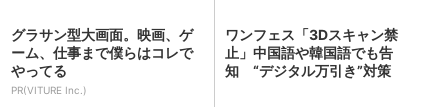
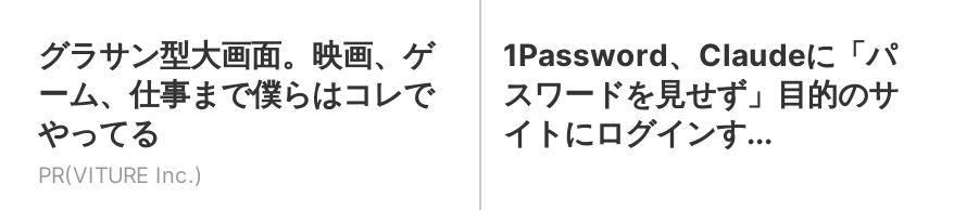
[225,26,398,79] ワンフェス「3Dスキャン禁 | 止」中国語や韓国語でも告 | 知 “デジタル万引き”対策 -> [503,36,899,150] 1Password、Claudeに「パ | スワードを見せず」目的のサ | イトにログインす...

